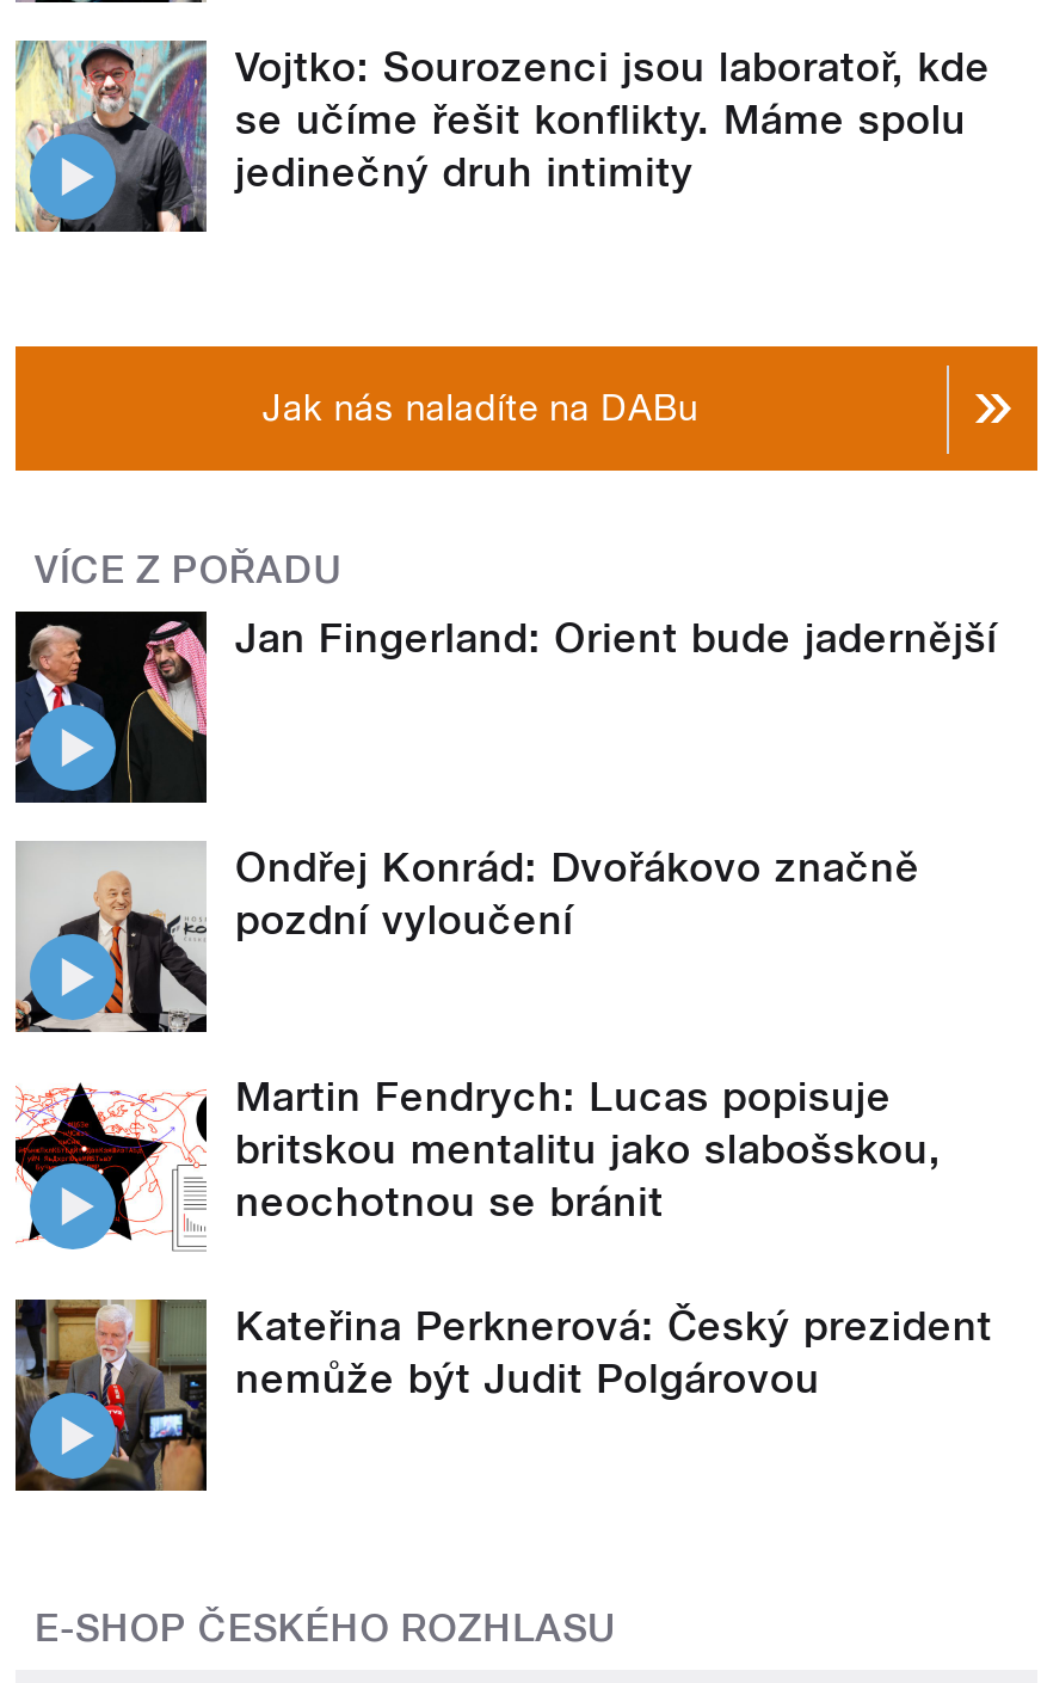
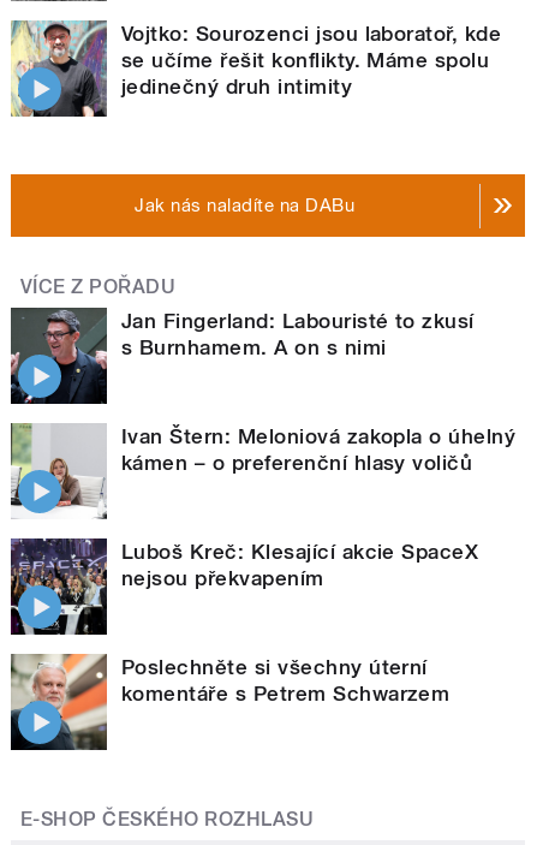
[13,612,997,800] [image] | Jan Fingerland: Orient bude jadernější -> [10,308,474,404] [image] | Jan Fingerland: Labouristé to zkusí | s Burnhamem. A on s nimi
[13,843,920,1034] [image] | Ondřej Konrád: Dvořákovo značně | pozdní vyloučení -> [11,423,516,519] [image] | Ivan Štern: Meloniová zakopla o úhelný | kámen – o preferenční hlasy voličů
[13,1070,941,1261] [image] | Martin Fendrych: Lucas popisuje | britskou mentalitu jako slabošskou, | neochotnou se bránit -> [10,537,478,636] [image] | Luboš Kreč: Klesající akcie SpaceX | nejsou překvapením
[16,1297,993,1493] [image] | Kateřina Perknerová: Český prezident | nemůže být Judit Polgárovou -> [11,653,450,751] [image] | Poslechněte si všechny úterní | komentáře s Petrem Schwarzem

